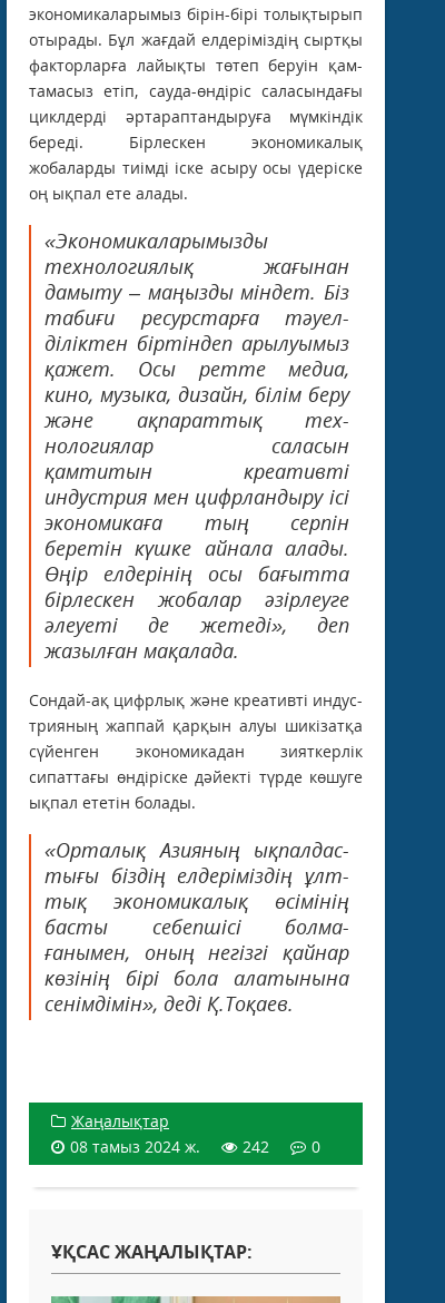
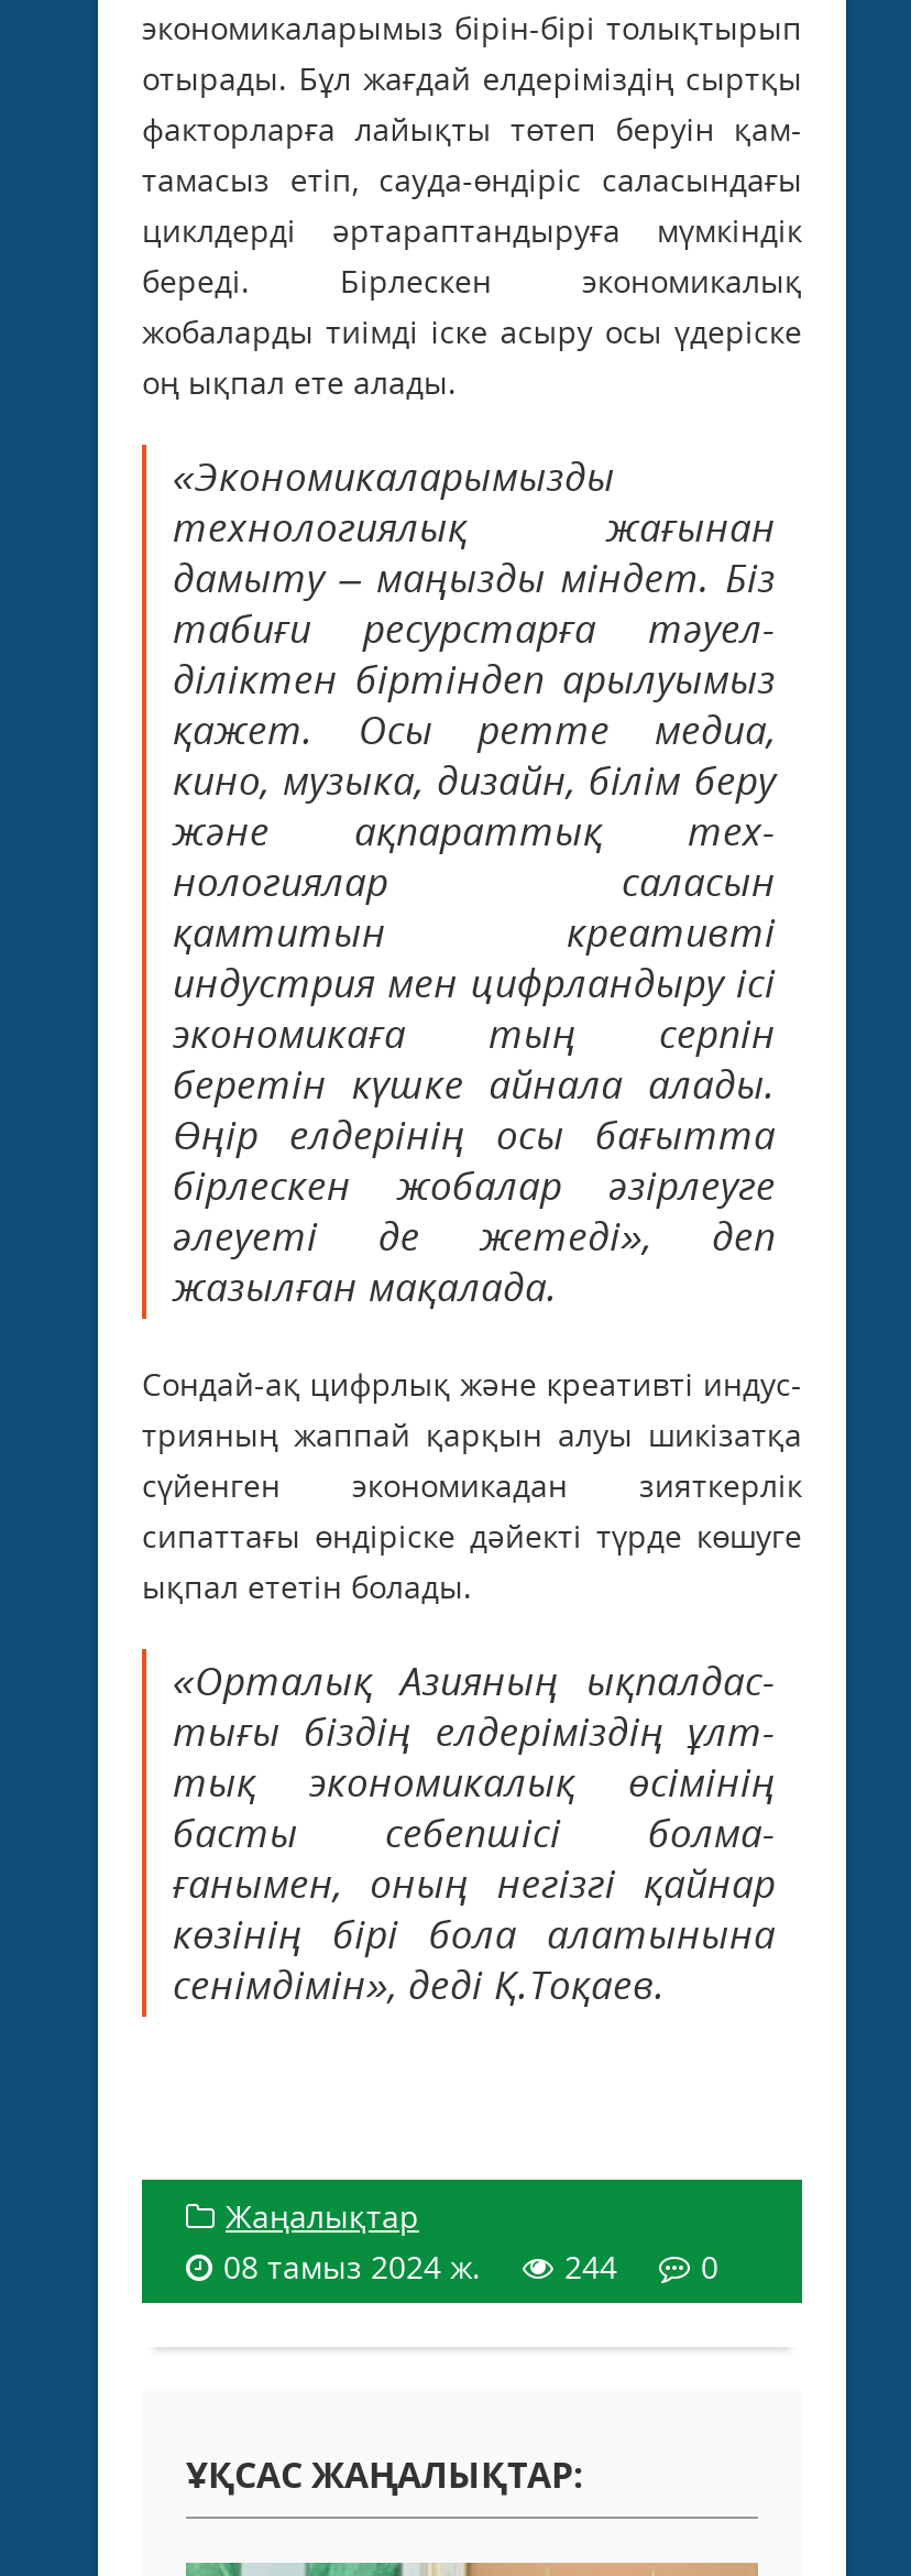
[70,1136,320,1157] 08 тамыз 2024 ж. 242 0 -> [223,2245,718,2287] 08 тамыз 2024 ж. 244 0

